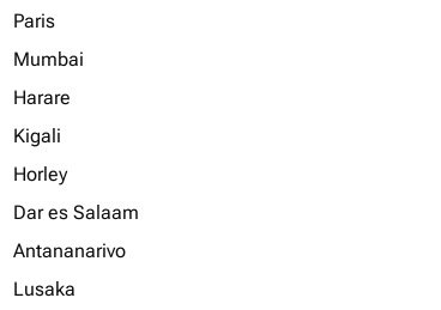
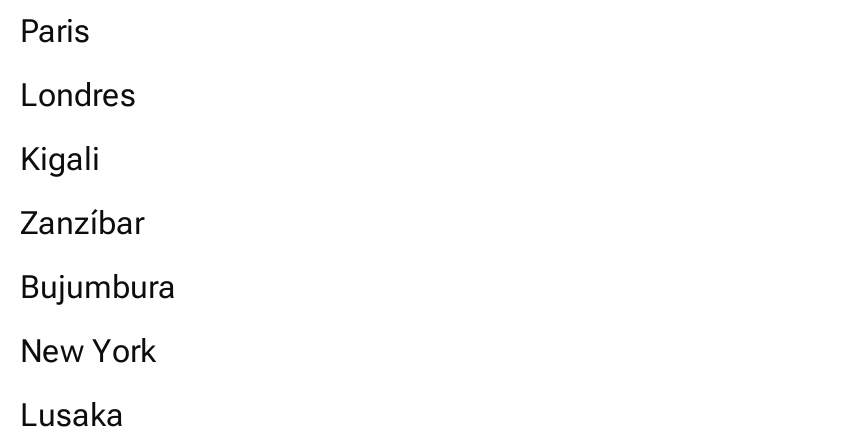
[13,48,84,109] Mumbai | Harare -> [20,77,136,115] Londres
[13,163,67,186] Horley -> [20,205,144,243] Zanzíbar
[13,201,139,224] Dar es Salaam -> [20,269,176,307] Bujumbura
[13,240,126,262] Antananarivo -> [20,333,156,371] New York

